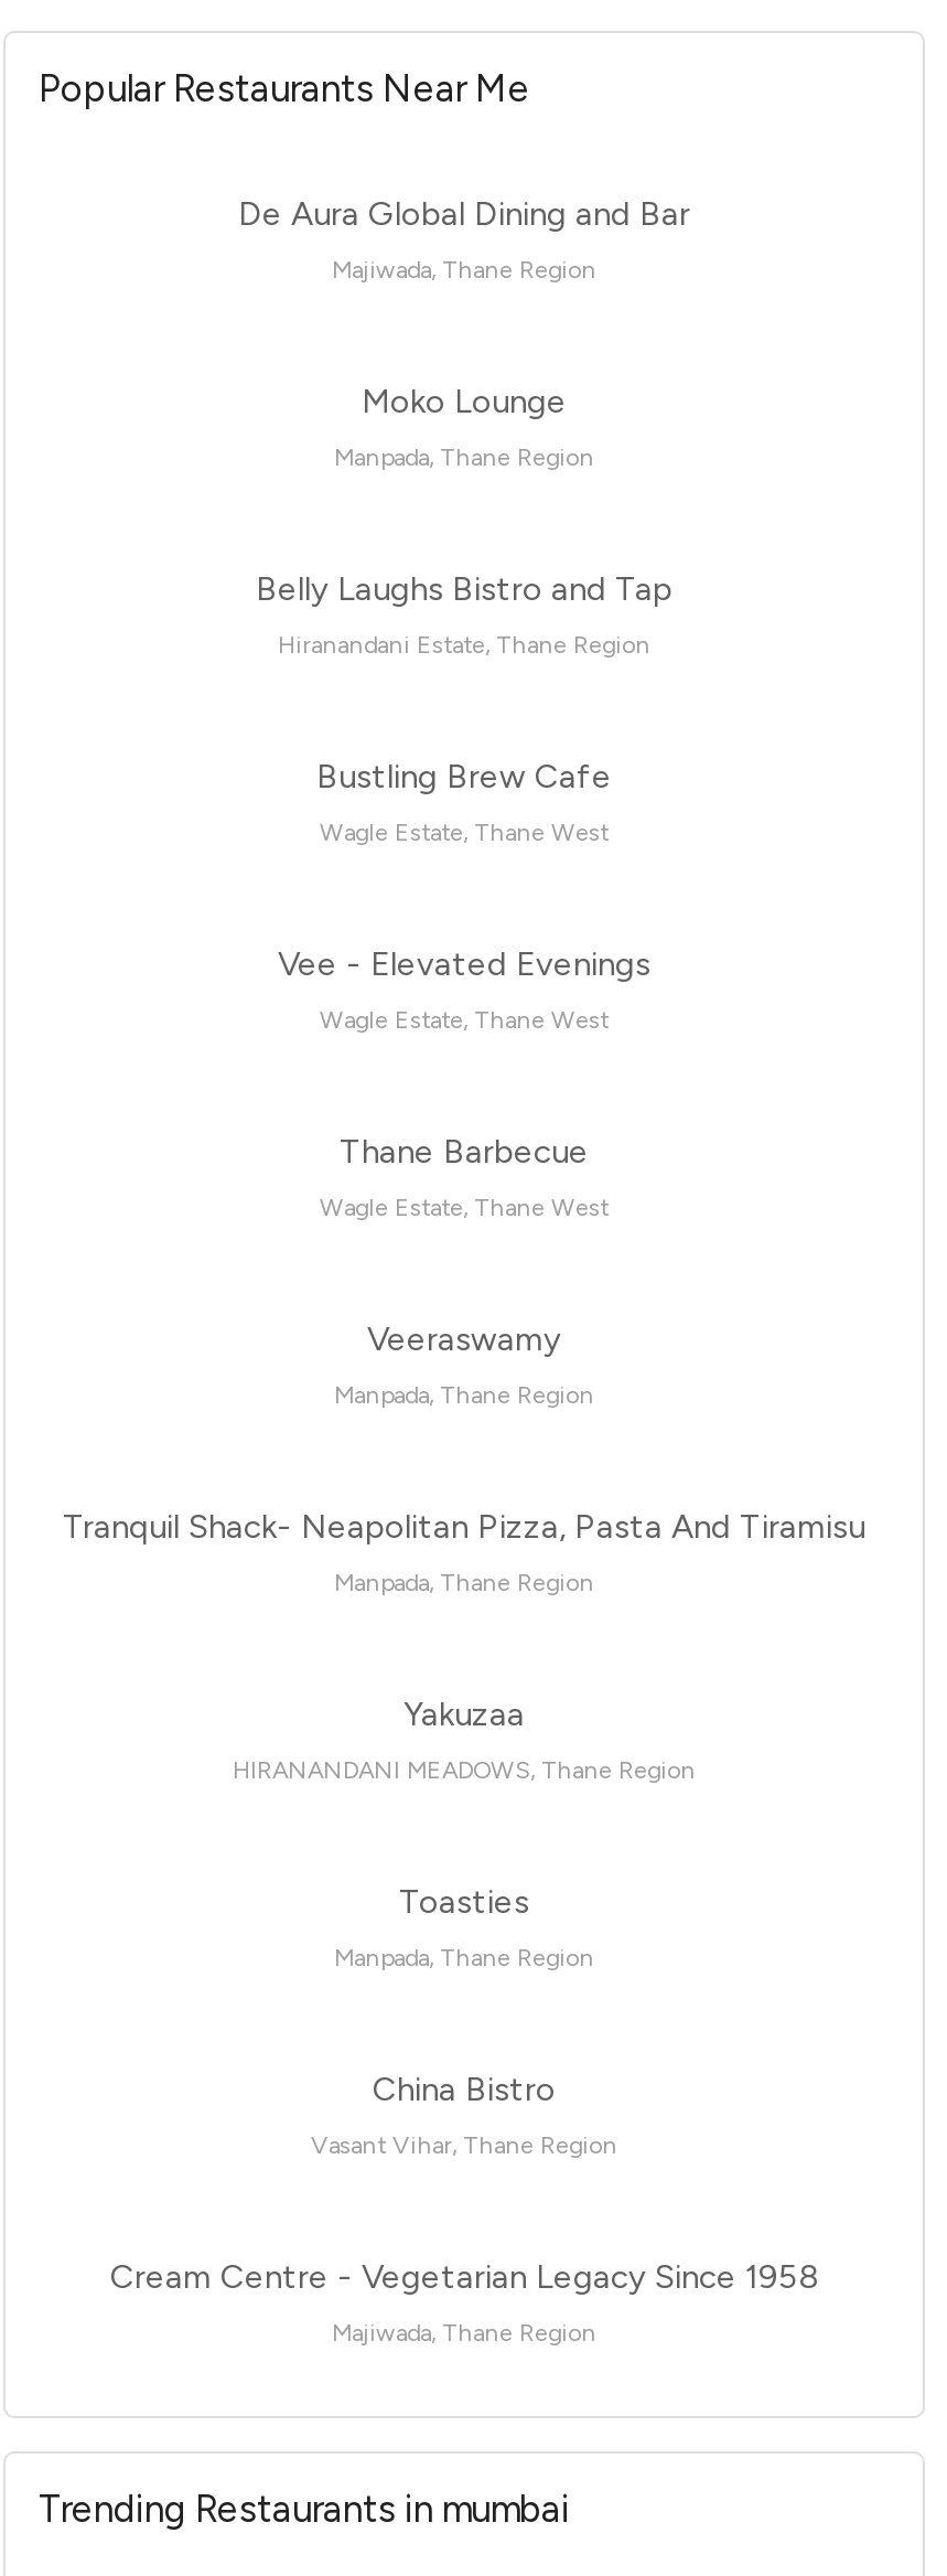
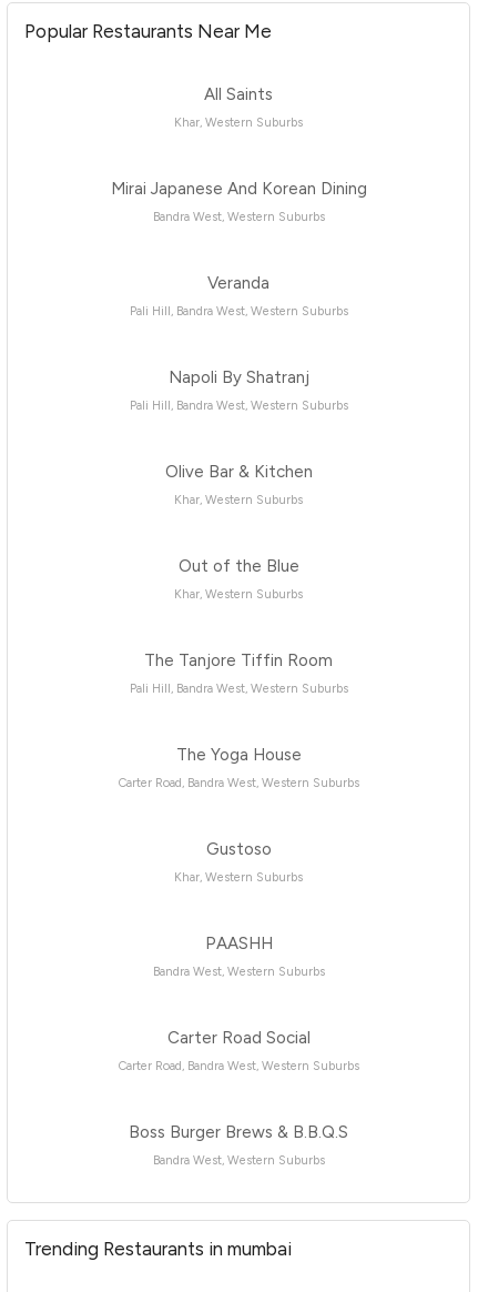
[238,194,690,234] De Aura Global Dining and Bar -> [204,84,273,104] All Saints
[332,256,596,285] Majiwada, Thane Region -> [174,115,303,130] Khar, Western Suburbs
[362,382,567,421] Moko Lounge -> [110,179,367,199] Mirai Japanese And Korean Dining
[334,443,594,472] Manpada, Thane Region -> [152,210,324,224] Bandra West, Western Suburbs
[256,569,672,609] Belly Laughs Bistro and Tap -> [207,273,269,293] Veranda
[278,631,650,660] Hiranandani Estate, Thane Region -> [129,304,348,319] Pali Hill, Bandra West, Western Suburbs
[316,757,612,797] Bustling Brew Cafe -> [168,367,309,387] Napoli By Shatranj
[320,819,609,847] Wagle Estate, Thane West -> [129,398,348,413] Pali Hill, Bandra West, Western Suburbs
[278,944,650,984] Vee - Elevated Evenings -> [165,462,312,482] Olive Bar & Kitchen
[320,1006,609,1035] Wagle Estate, Thane West -> [174,493,303,507] Khar, Western Suburbs
[340,1132,589,1172] Thane Barbecue -> [178,556,299,576] Out of the Blue
[320,1194,609,1222] Wagle Estate, Thane West -> [174,587,303,602] Khar, Western Suburbs
[367,1319,561,1359] Veeraswamy -> [144,650,333,670] The Tanjore Tiffin Room
[334,1381,594,1410] Manpada, Thane Region -> [129,682,348,696] Pali Hill, Bandra West, Western Suburbs
[63,1507,865,1547] Tranquil Shack- Neapolitan Pizza, Pasta And Tiramisu -> [176,745,301,765] The Yoga House
[334,1569,594,1597] Manpada, Thane Region -> [118,776,359,790] Carter Road, Bandra West, Western Suburbs
[403,1695,525,1734] Yakuzaa -> [206,839,271,859] Gustoso
[233,1756,696,1785] HIRANANDANI MEADOWS, Thane Region -> [174,870,303,885] Khar, Western Suburbs
[399,1882,529,1922] Toasties -> [205,933,272,953] PAASHH
[334,1944,594,1973] Manpada, Thane Region -> [152,965,324,979] Bandra West, Western Suburbs
[373,2070,556,2109] China Bistro -> [167,1028,310,1048] Carter Road Social
[311,2131,617,2160] Vasant Vihar, Thane Region -> [118,1059,359,1073] Carter Road, Bandra West, Western Suburbs
[110,2257,818,2297] Cream Centre - Vegetarian Legacy Since 1958 -> [129,1122,348,1142] Boss Burger Brews & B.B.Q.S
[332,2319,596,2348] Majiwada, Thane Region -> [152,1153,324,1168] Bandra West, Western Suburbs

